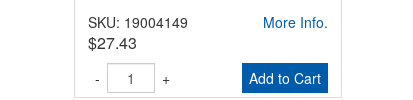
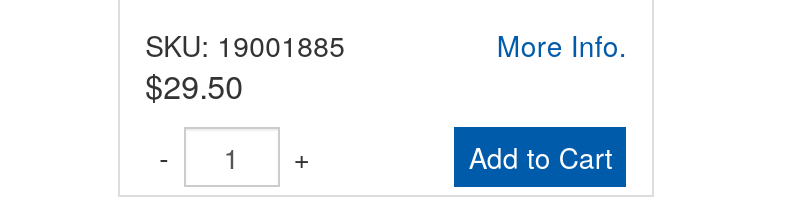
[88,12,188,32] SKU: 19004149 -> [145,24,345,64] SKU: 19001885
[88,31,137,54] $27.43 -> [145,62,243,108] $29.50

